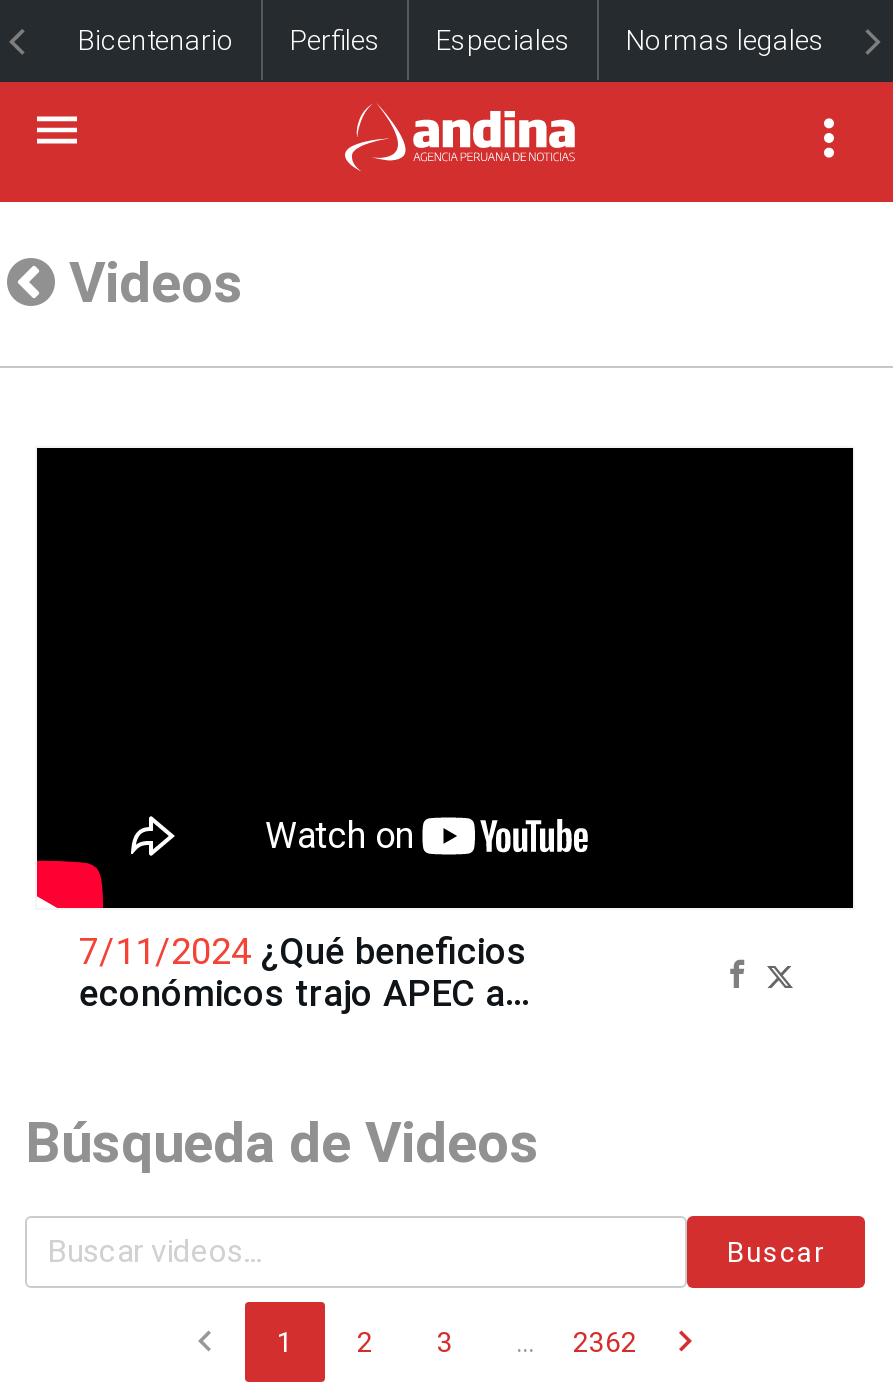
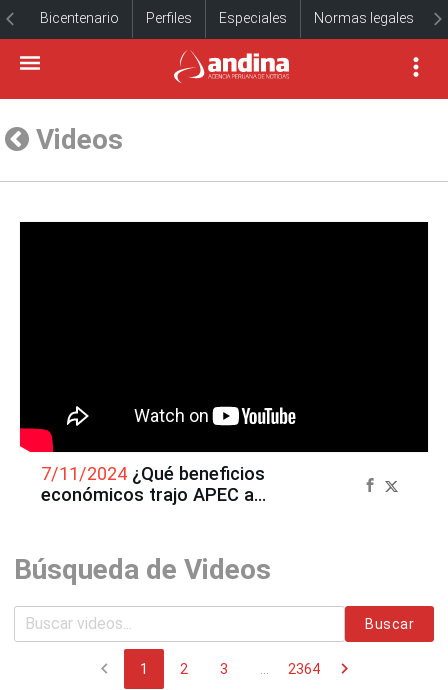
[573,1325,637,1357] 2362 -> [288,661,320,677] 2364

